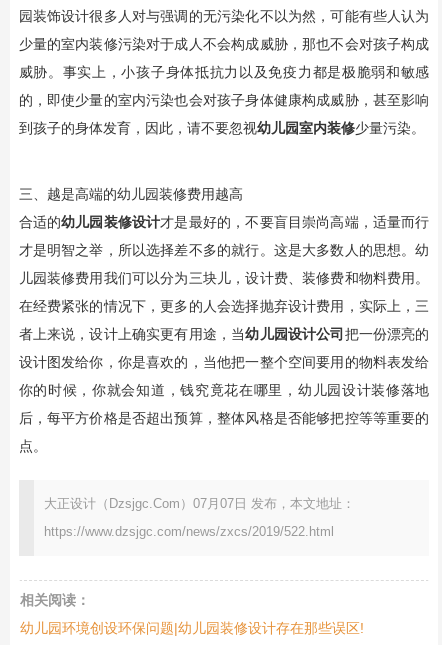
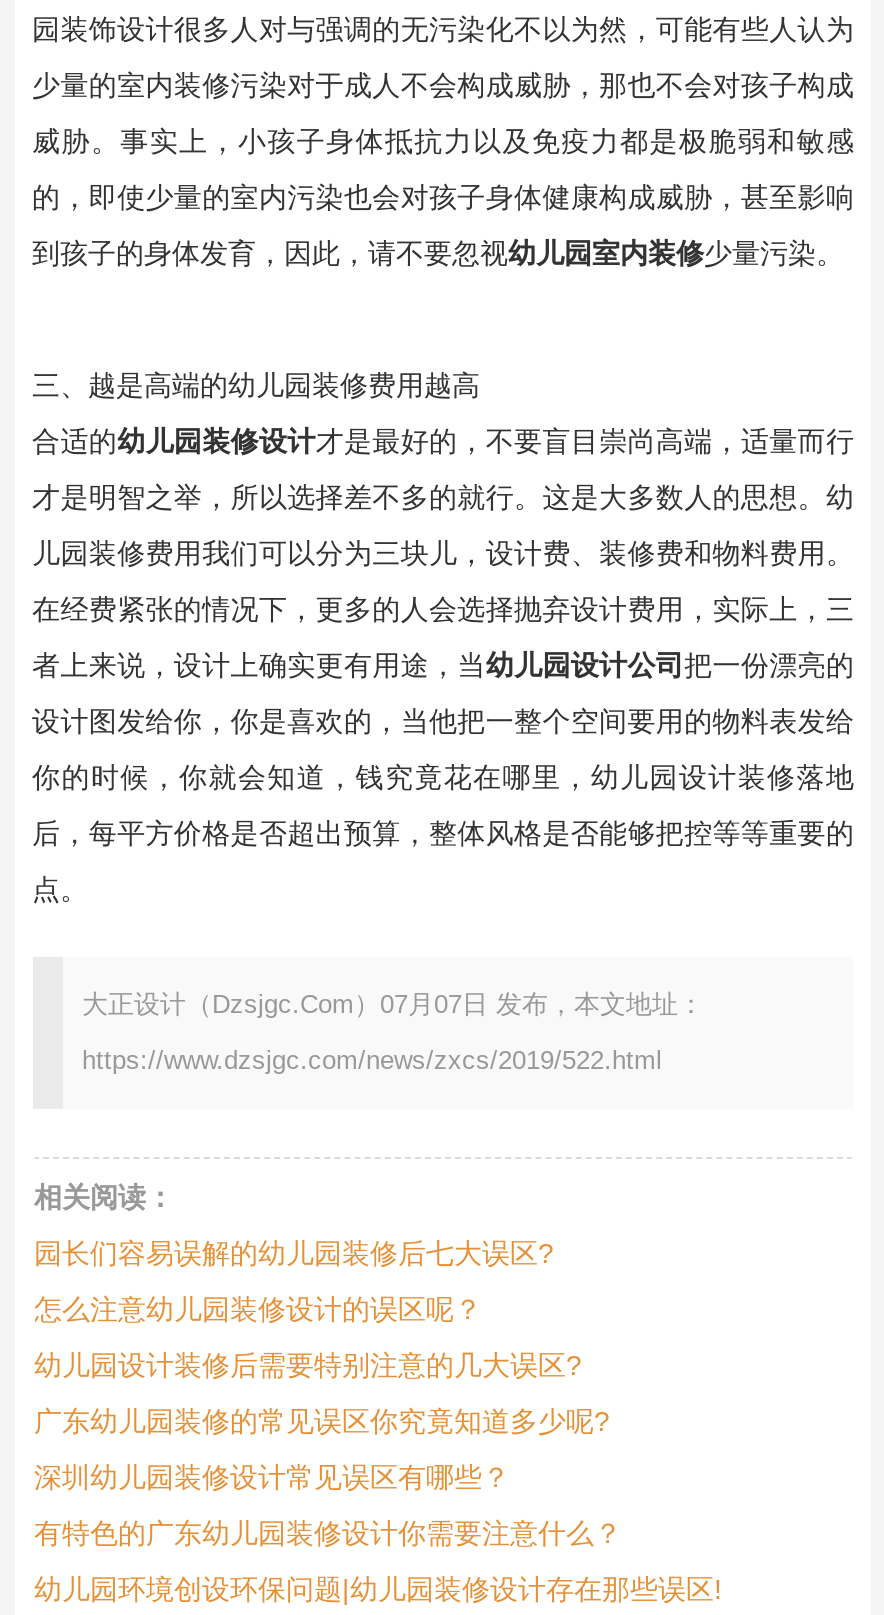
none -> [34,1236,622,1548] 园长们容易误解的幼儿园装修后七大误区? | 怎么注意幼儿园装修设计的误区呢？ | 幼儿园设计装修后需要特别注意的几大误区? | 广东幼儿园装修的常见误区你究竟知道多少呢? | 深圳幼儿园装修设计常见误区有哪些？ | 有特色的广东幼儿园装修设计你需要注意什么？

